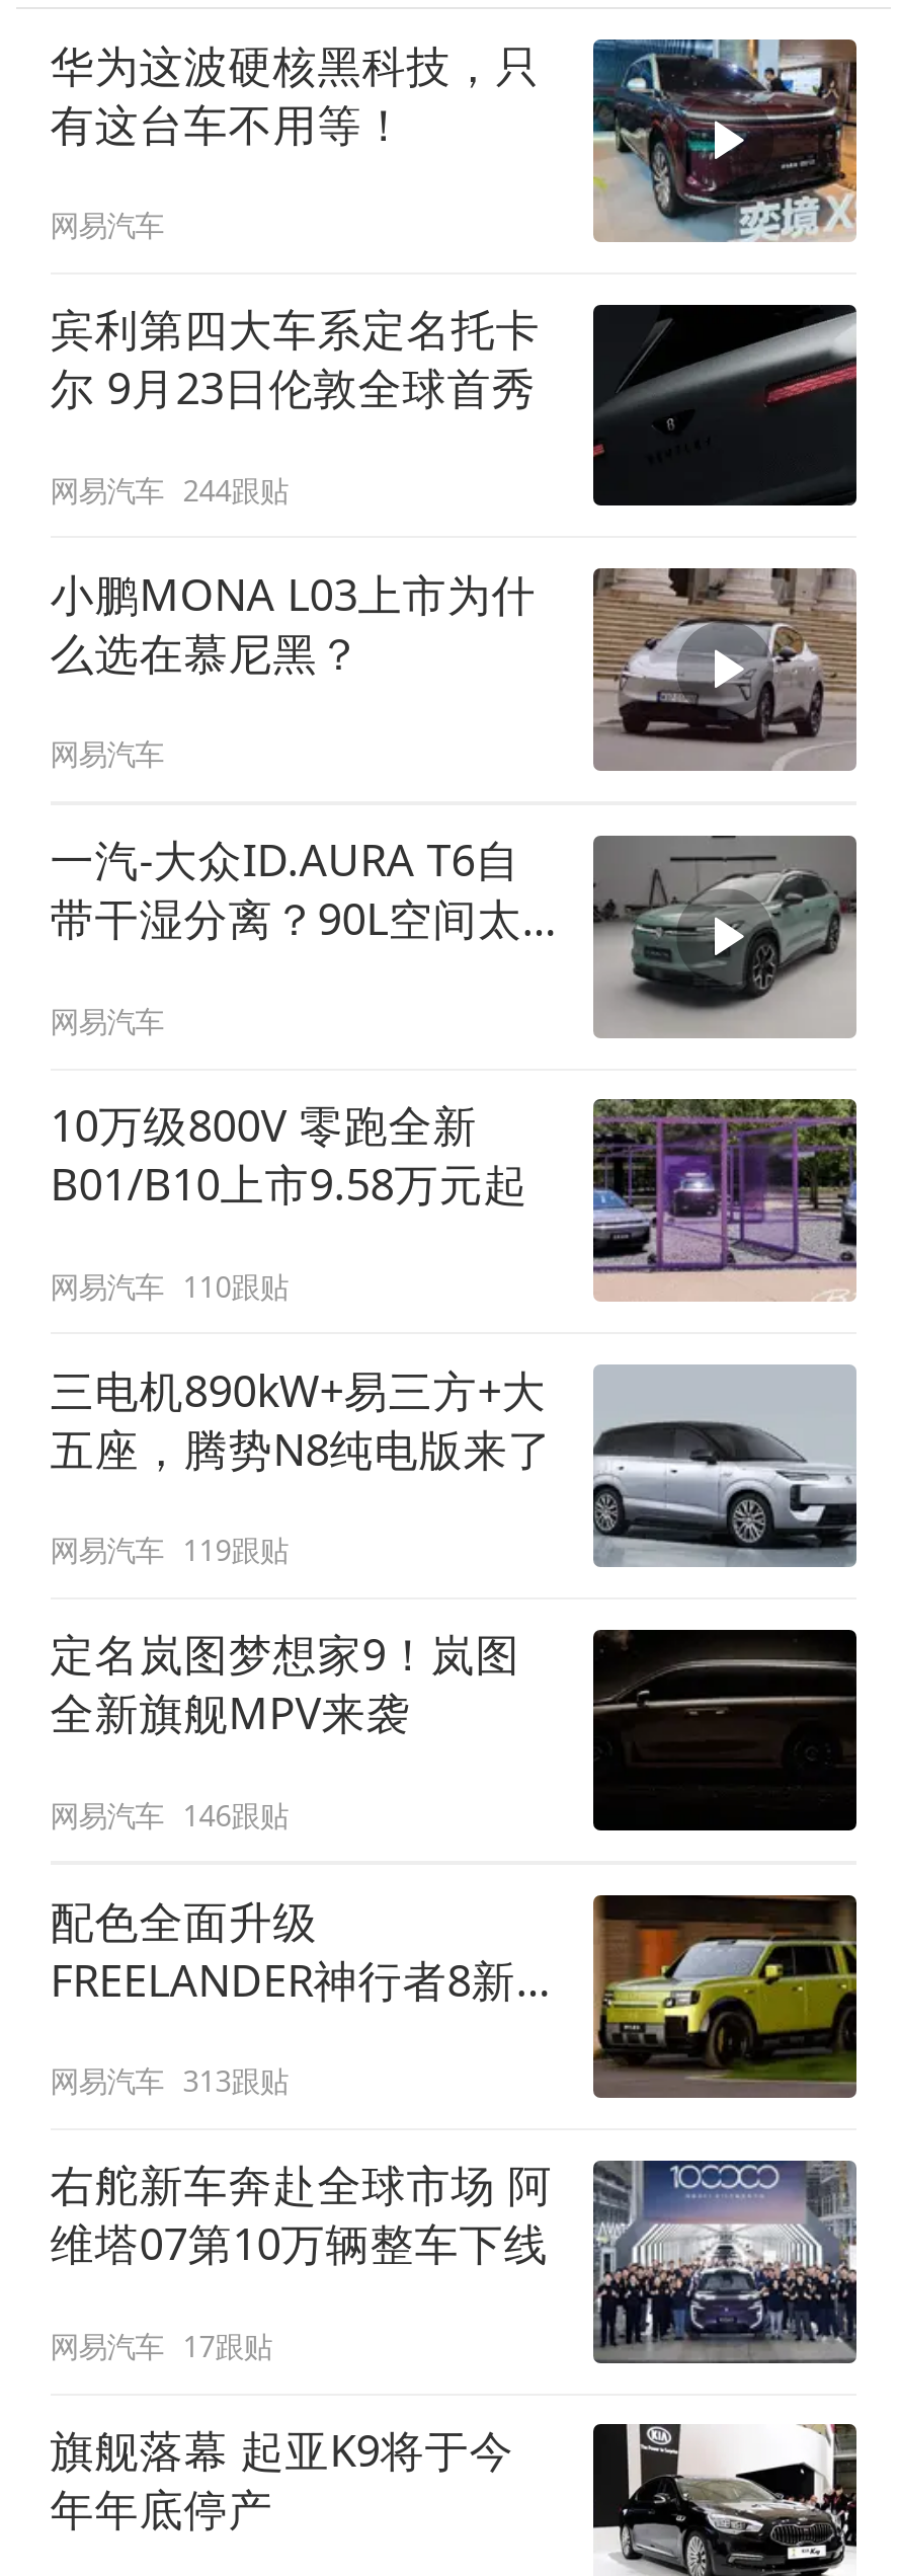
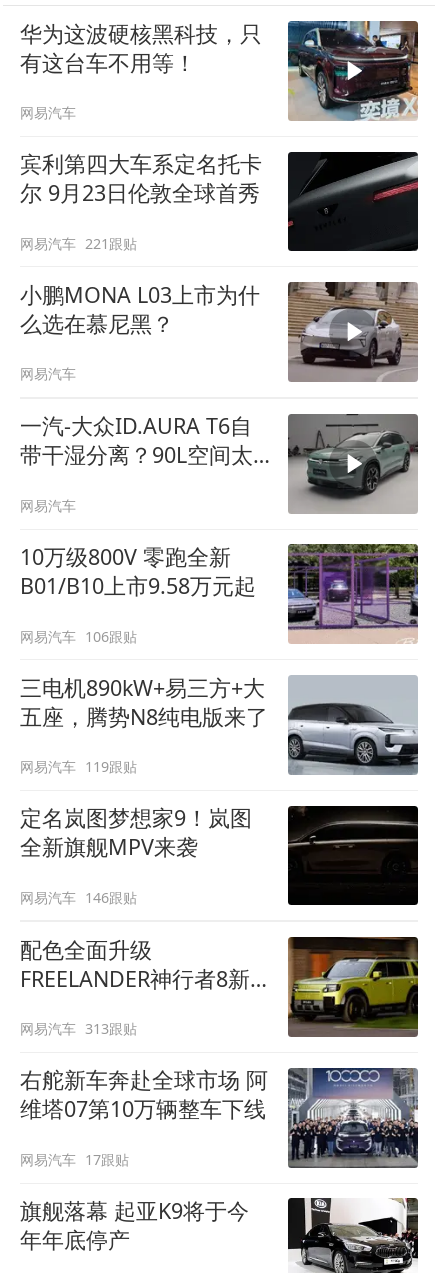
[50,470,288,509] 网易汽车 244跟贴 -> [20,234,137,253] 网易汽车 221跟贴
[50,1266,288,1305] 网易汽车 110跟贴 -> [20,627,137,646] 网易汽车 106跟贴

